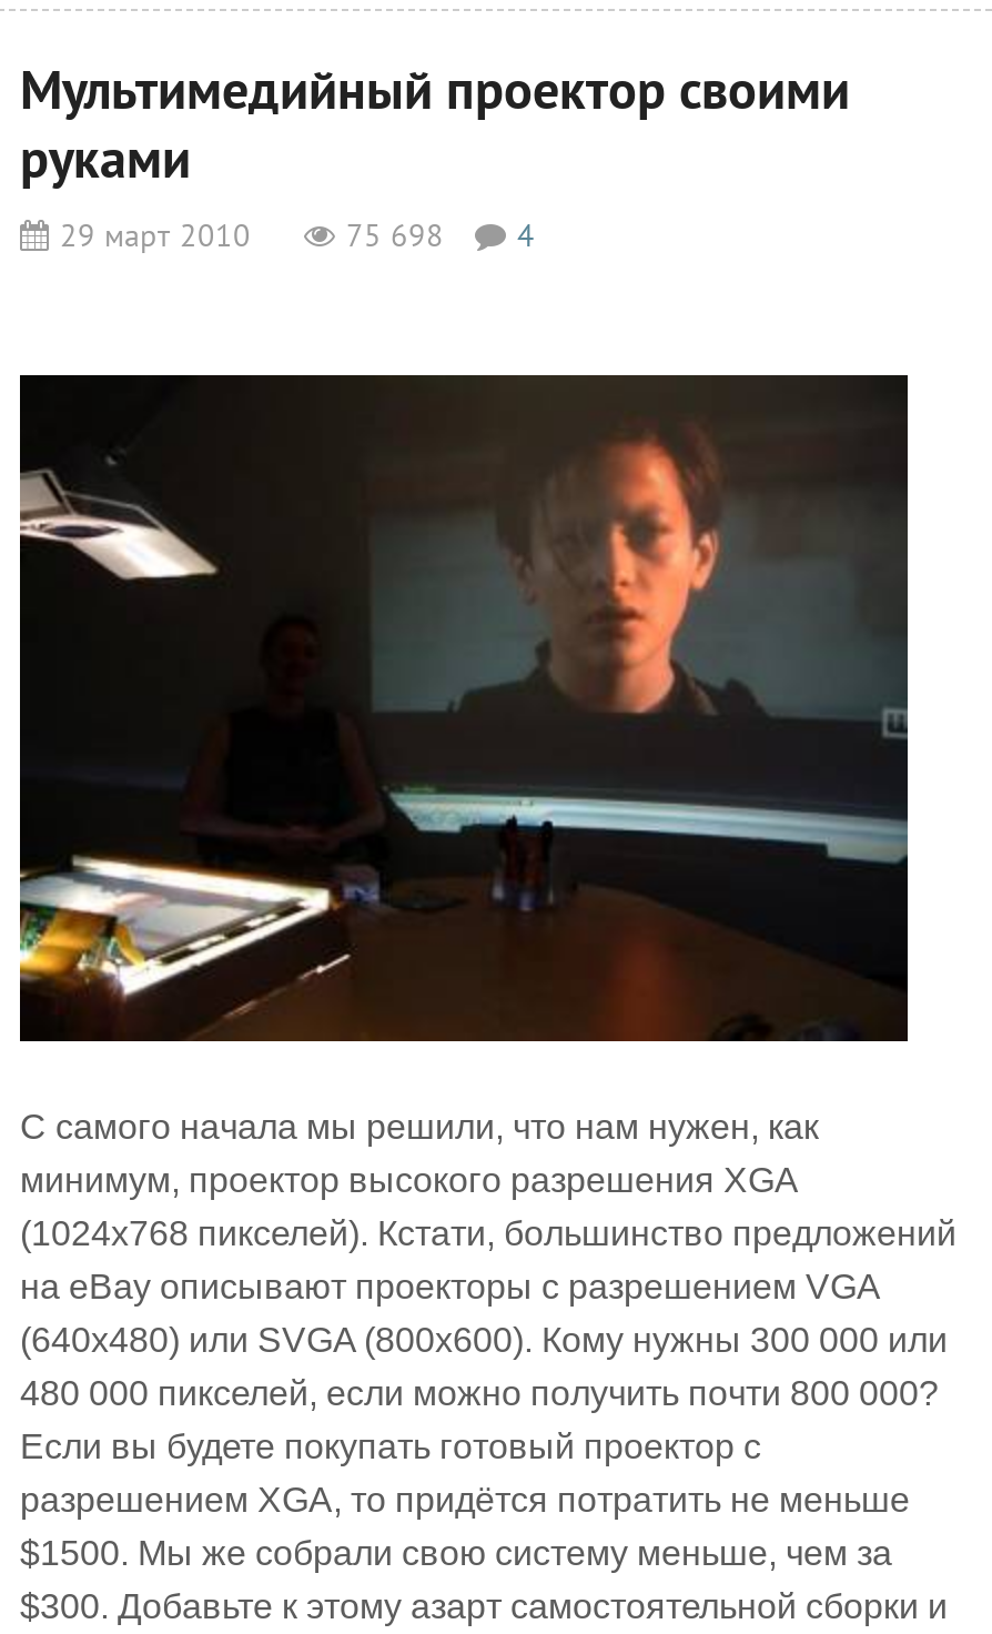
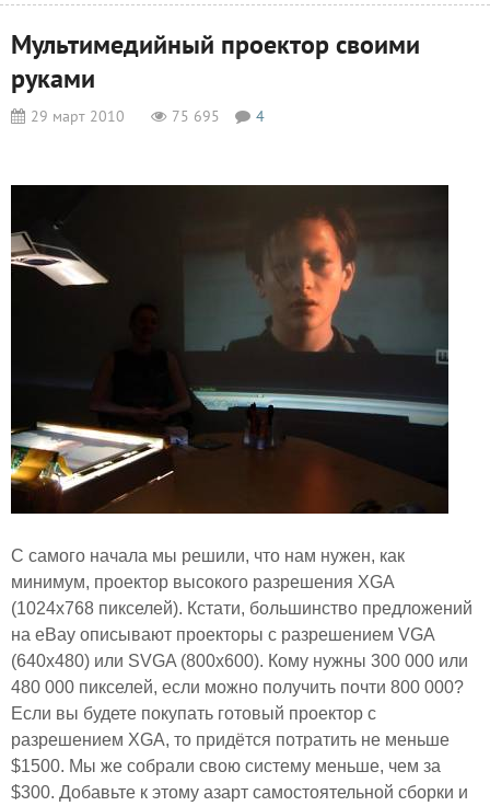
[346,215,535,255] 75 698 4 -> [172,106,265,126] 75 695 4

